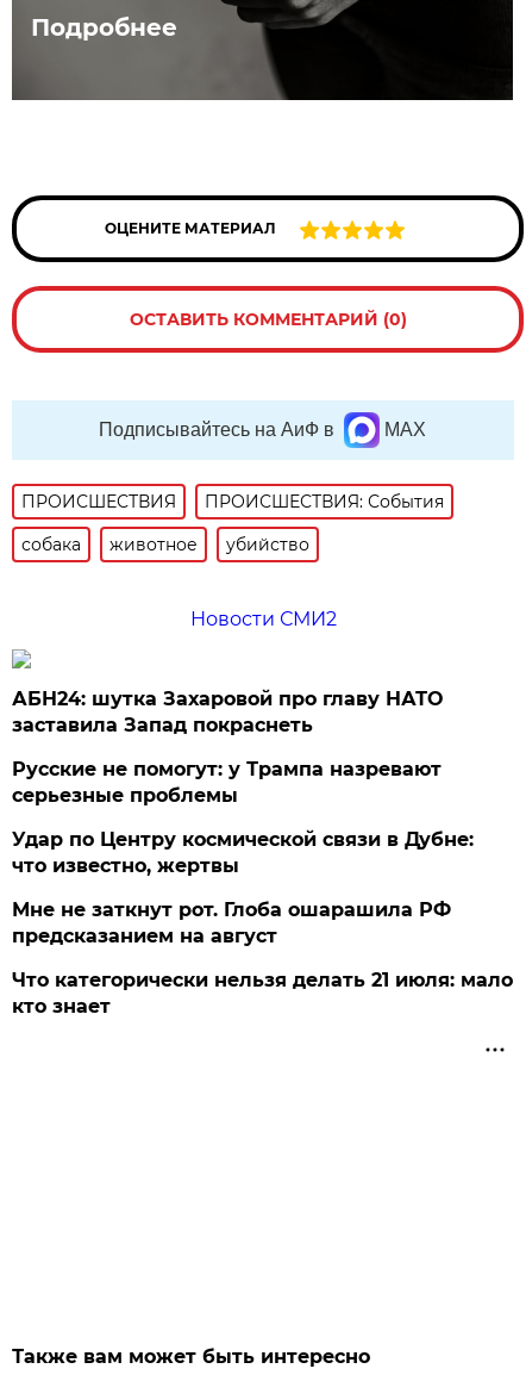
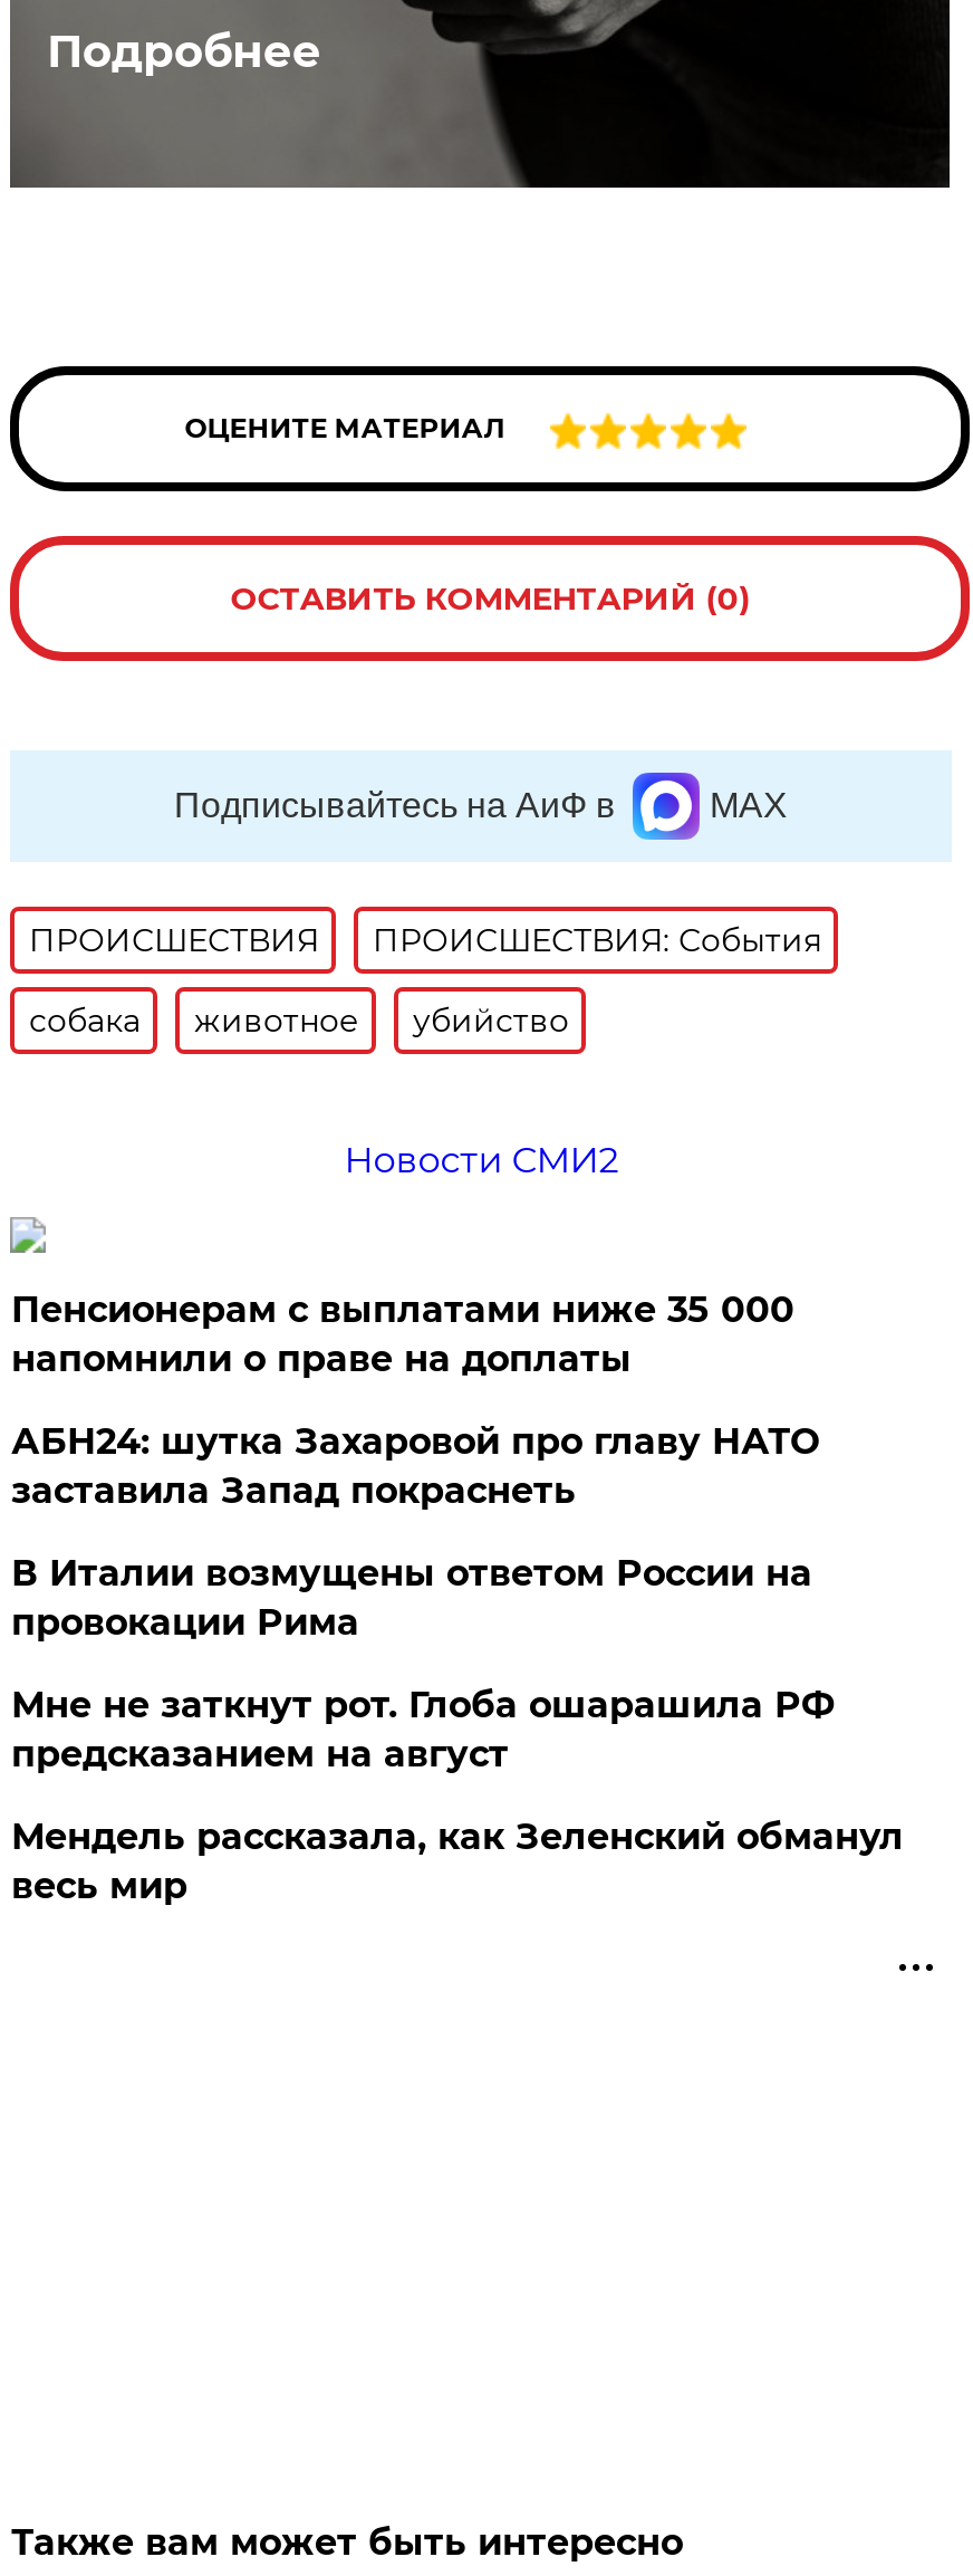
none -> [11,1289,794,1380] Пенсионерам с выплатами ниже 35 000 | напомнили о праве на доплаты
moved [12,687,443,736] -> [11,1420,819,1512]: АБН24: шутка Захаровой про главу НАТО | заставила Запад покраснеть
[12,758,474,877] Русские не помогут: у Трампа назревают | серьезные проблемы | Удар по Центру космической связи в Дубне: | что известно, жертвы -> [11,1552,812,1644] В Италии возмущены ответом России на | провокации Рима
[12,969,513,1018] Что категорически нельзя делать 21 июля: мало | кто знает -> [11,1816,904,1907] Мендель рассказала, как Зеленский обманул | весь мир

